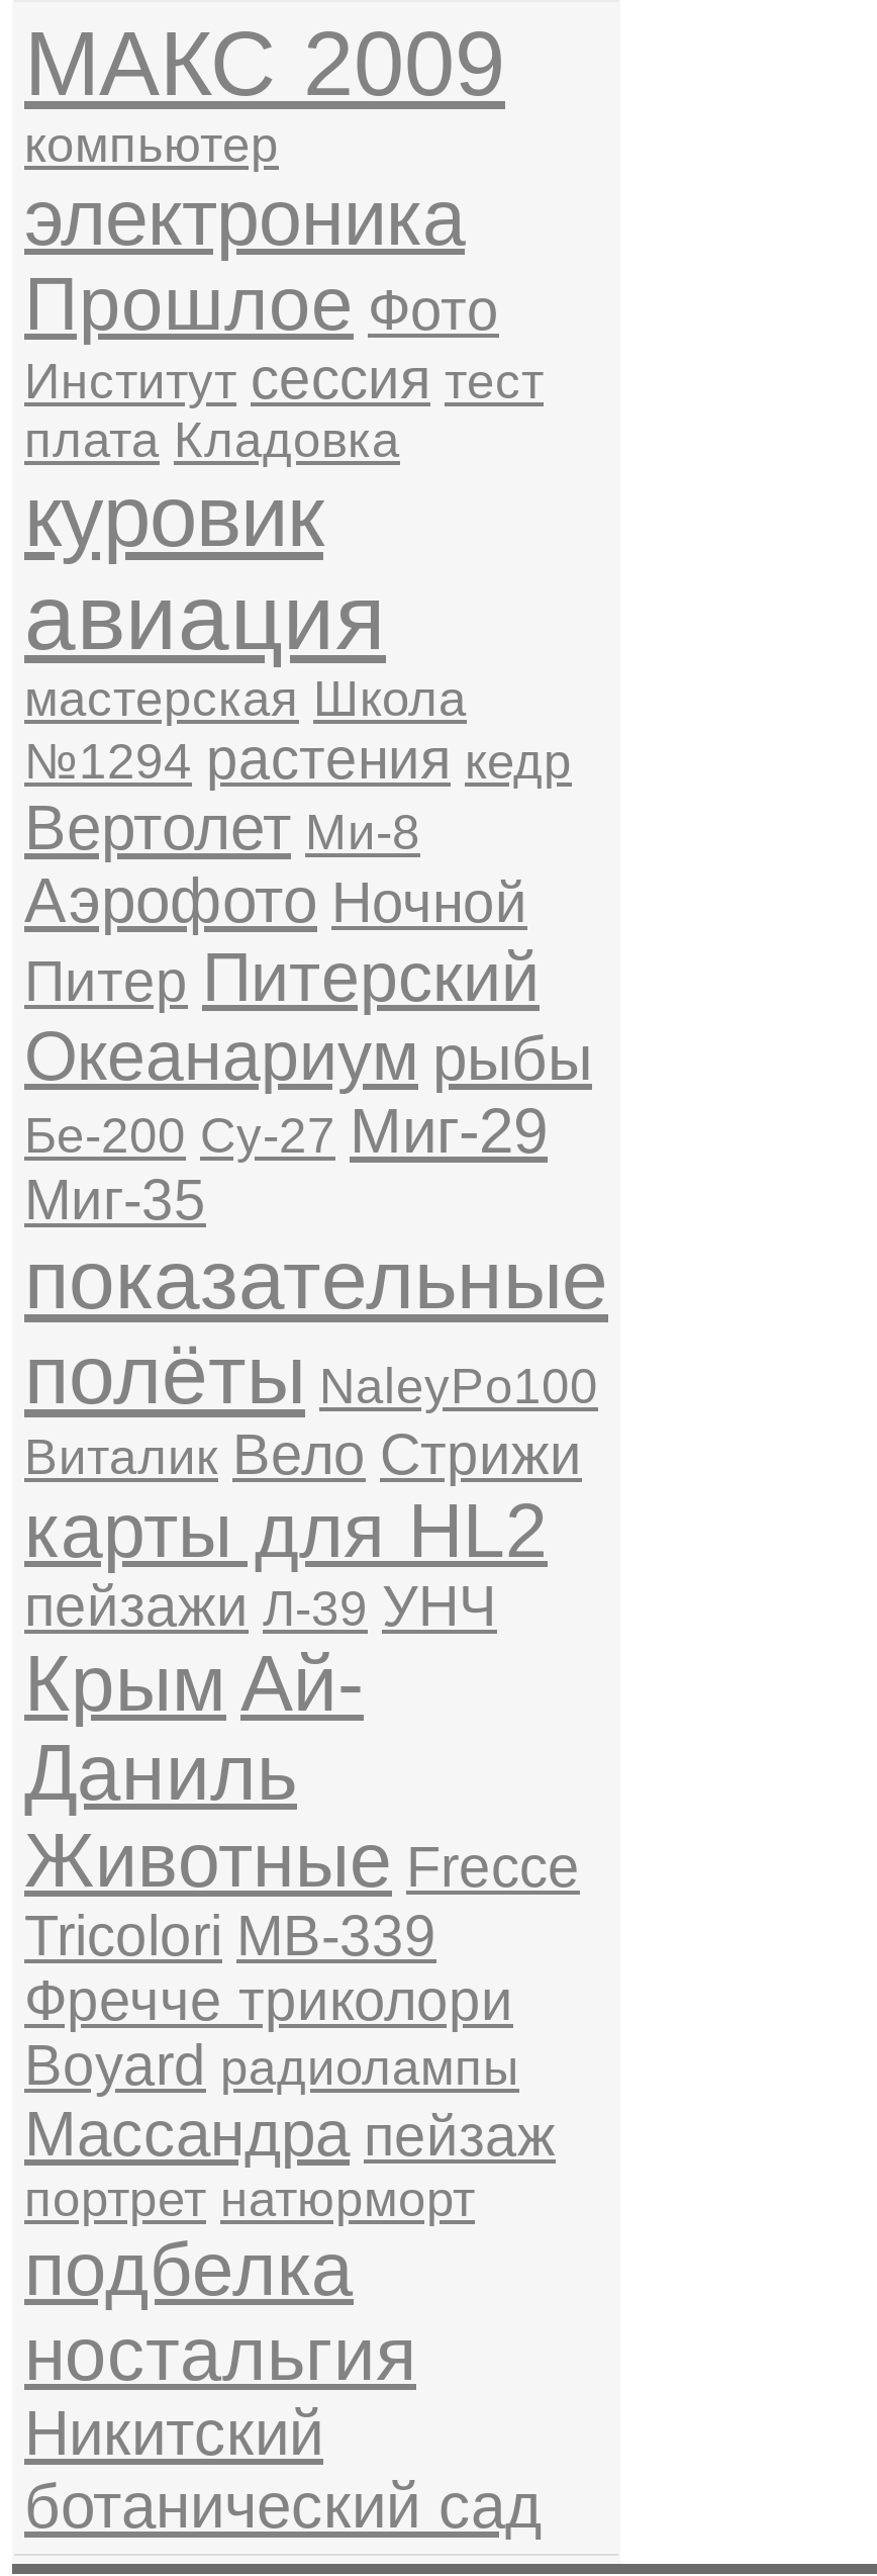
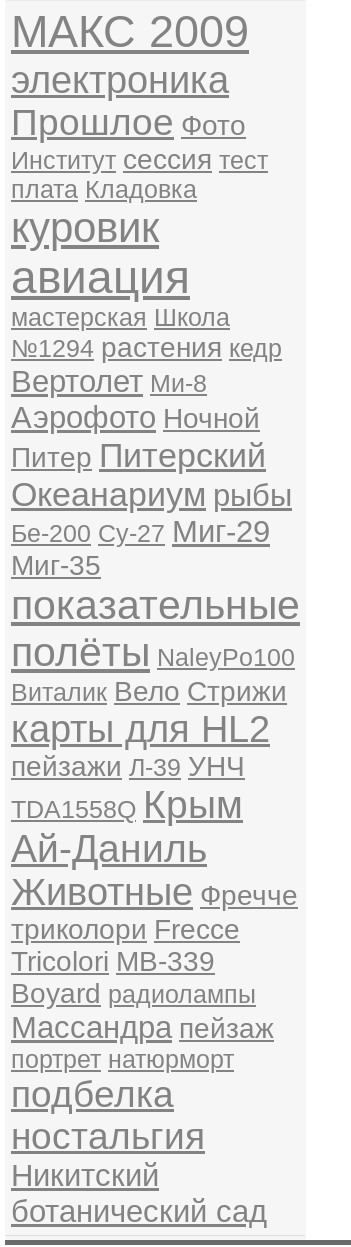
[24,117,279,172] компьютер -> none
[24,1640,580,1903] Крым Ай- | Даниль | Животные Frecce -> [11,783,298,945] TDA1558Q Крым | Ай-Даниль | Животные Фречче | триколори Frecce
[24,1969,513,2032] Фречче триколори -> none

